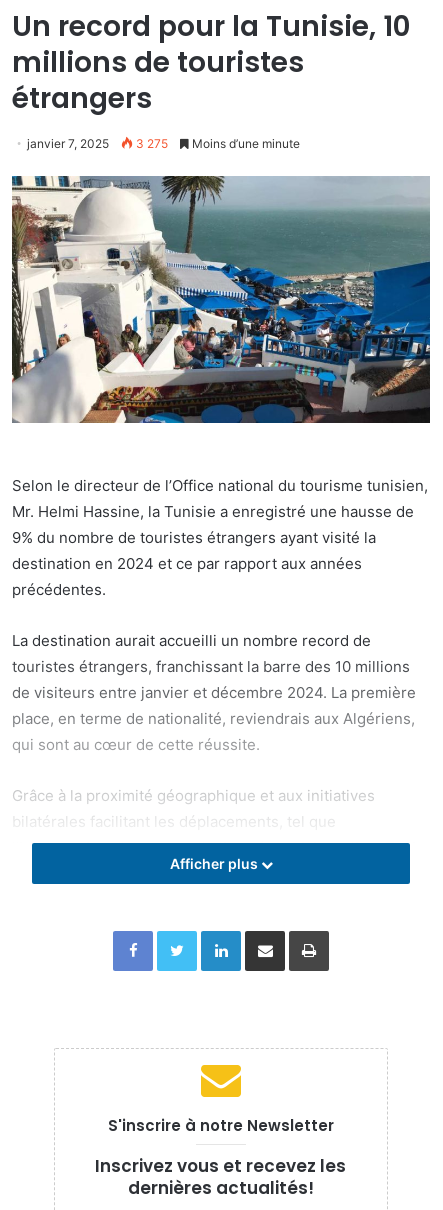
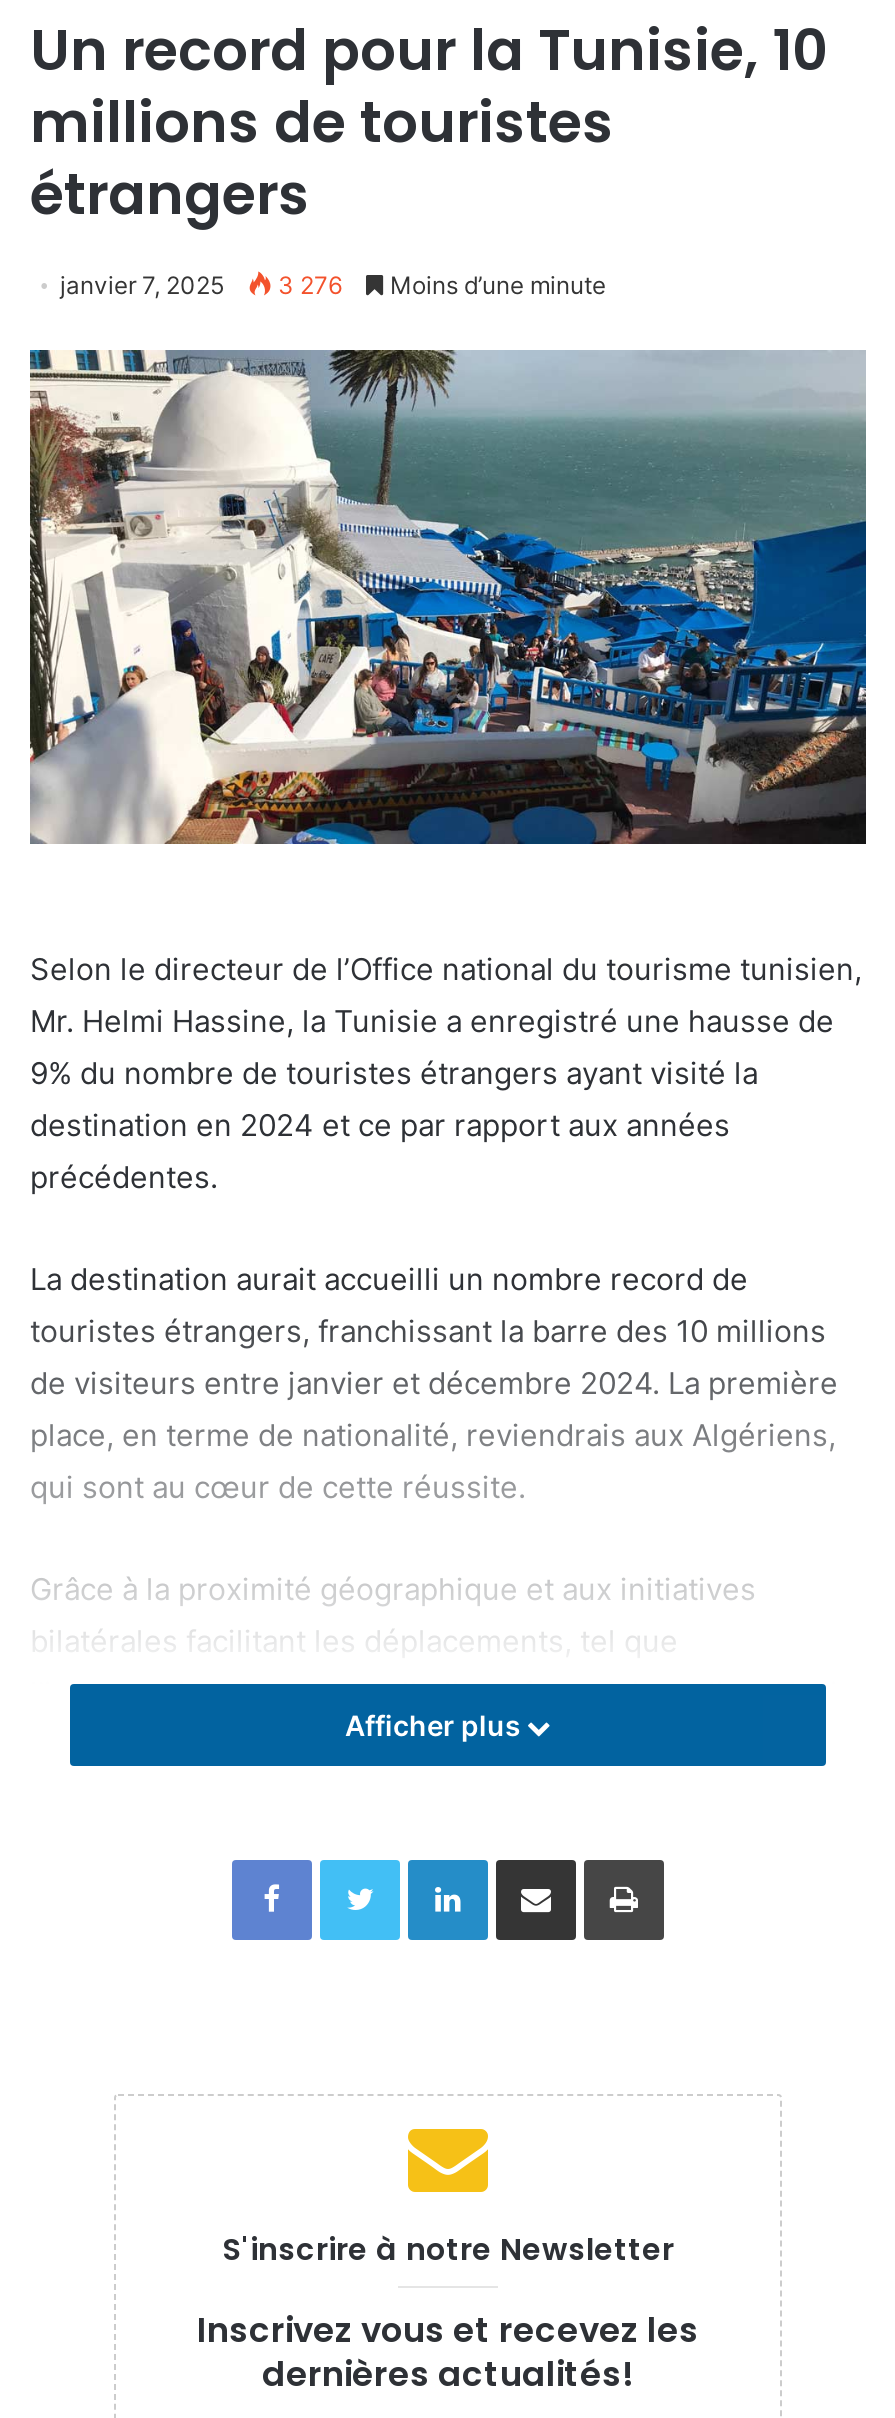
[27,136,300,151] janvier 7, 2025 3 275 Moins d’une minute -> [60,269,606,299] janvier 7, 2025 3 276 Moins d’une minute

